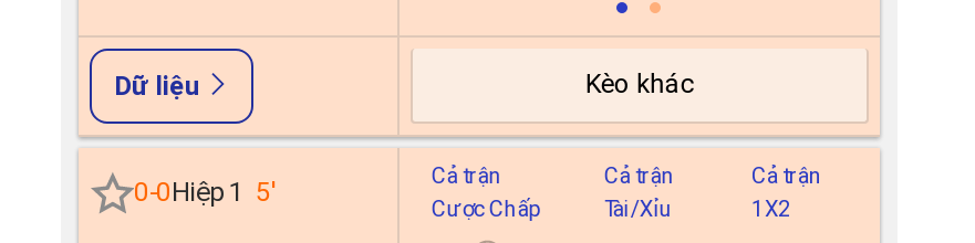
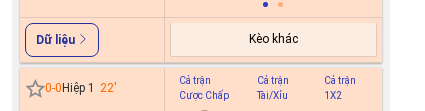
[134,176,278,207] 0-0Hiệp 1 5' -> [45,81,117,95] 0-0Hiệp 1 22'

